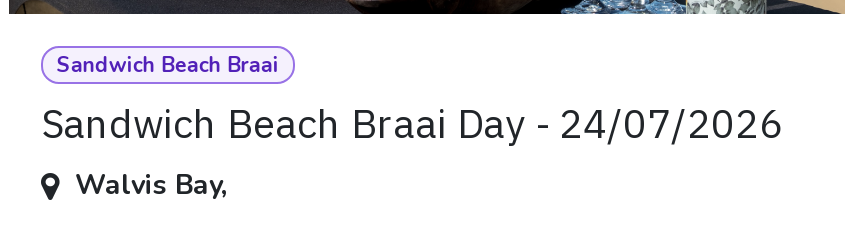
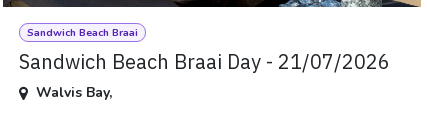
[41,96,783,150] Sandwich Beach Braai Day - 24/07/2026 -> [19,48,390,75] Sandwich Beach Braai Day - 21/07/2026

